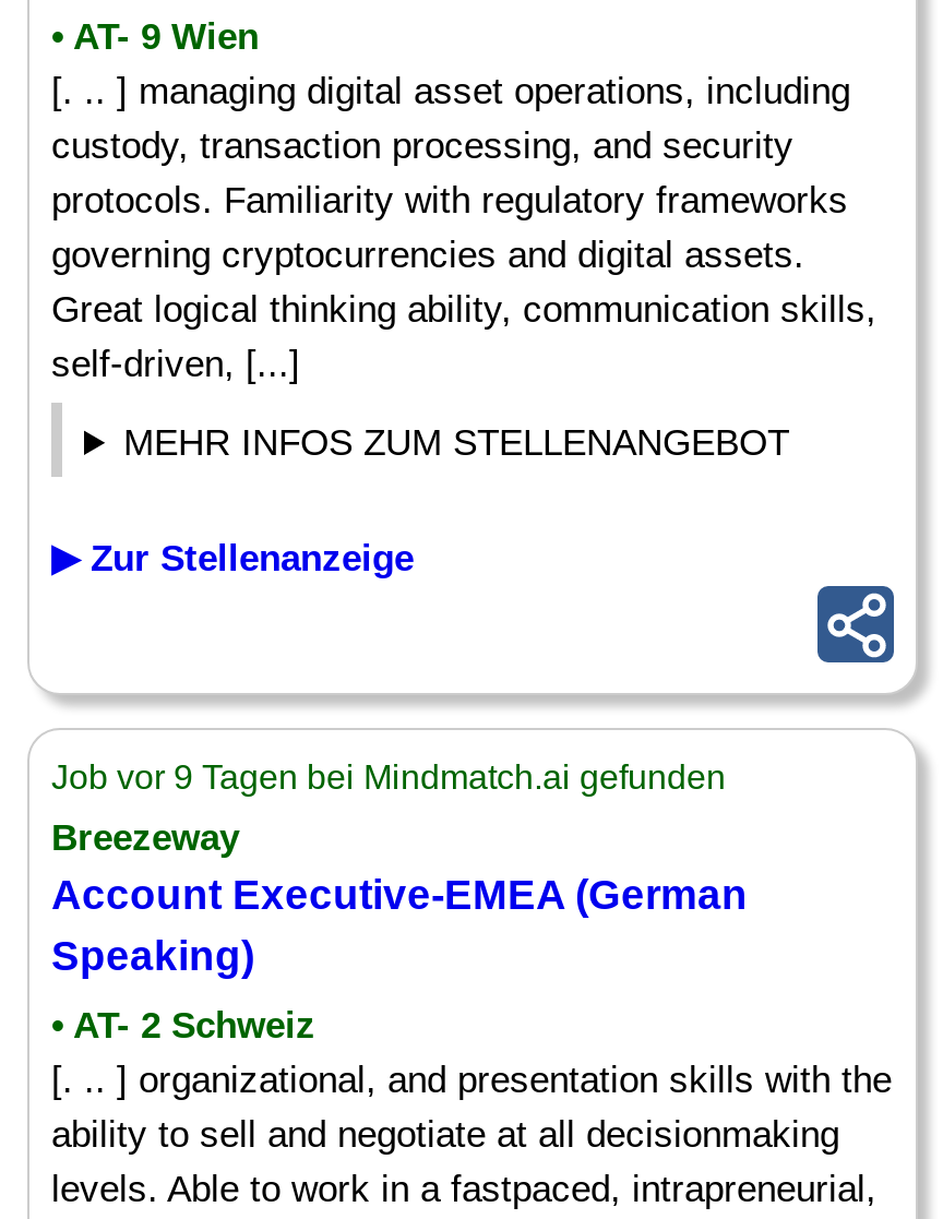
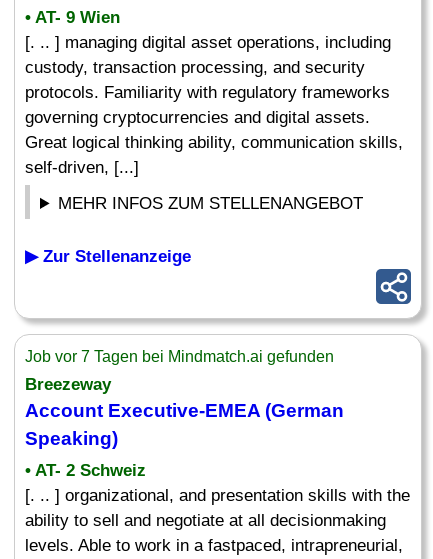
[51,758,726,796] Job vor 9 Tagen bei Mindmatch.ai gefunden -> [25,348,334,365] Job vor 7 Tagen bei Mindmatch.ai gefunden

